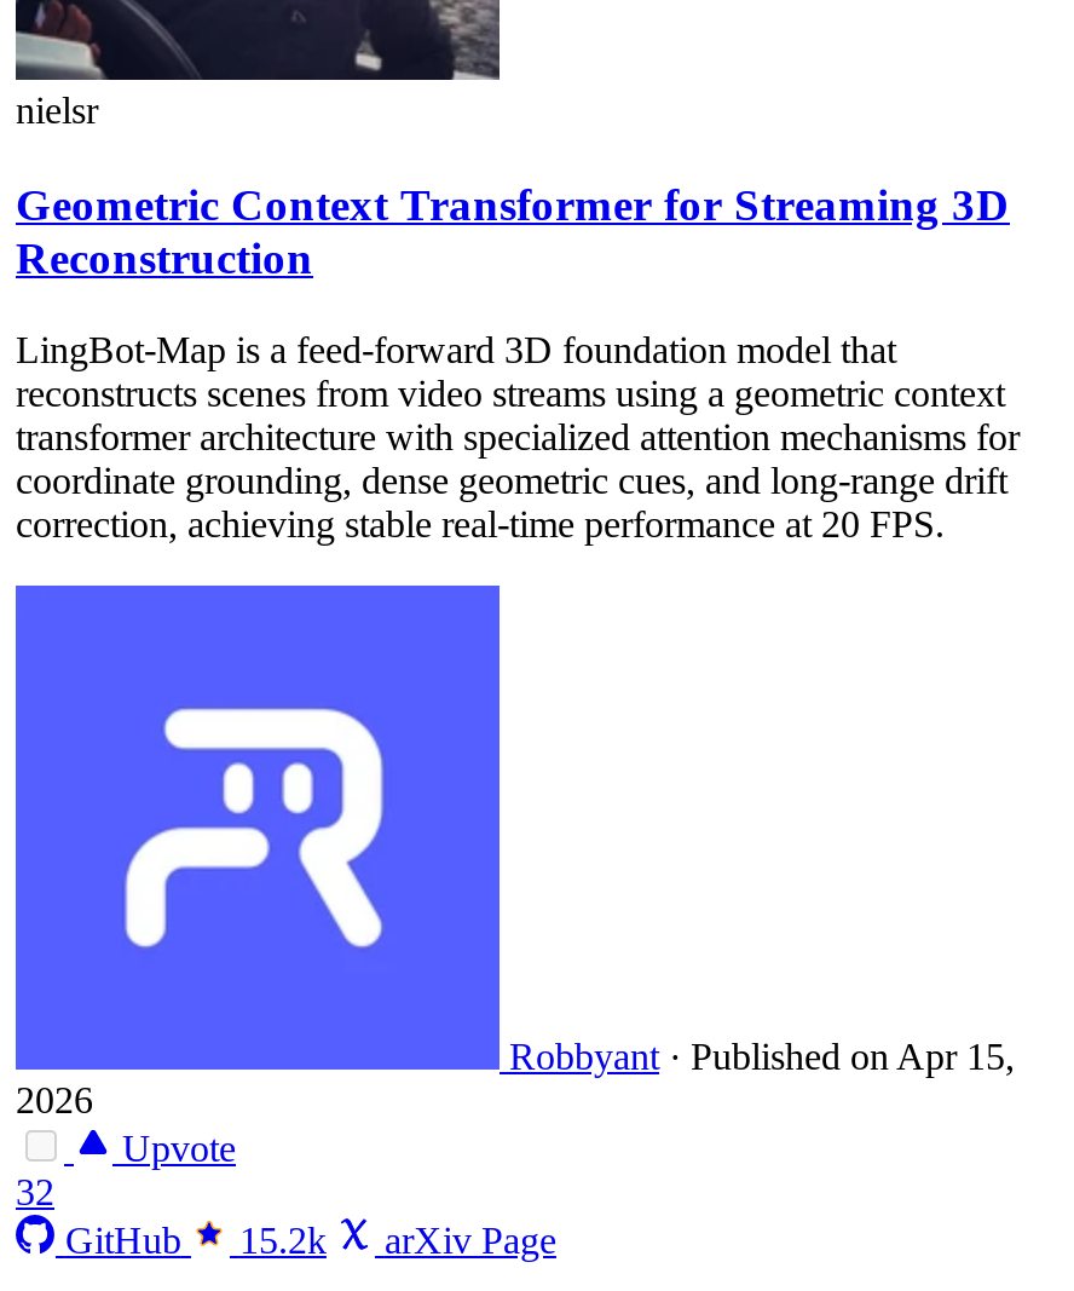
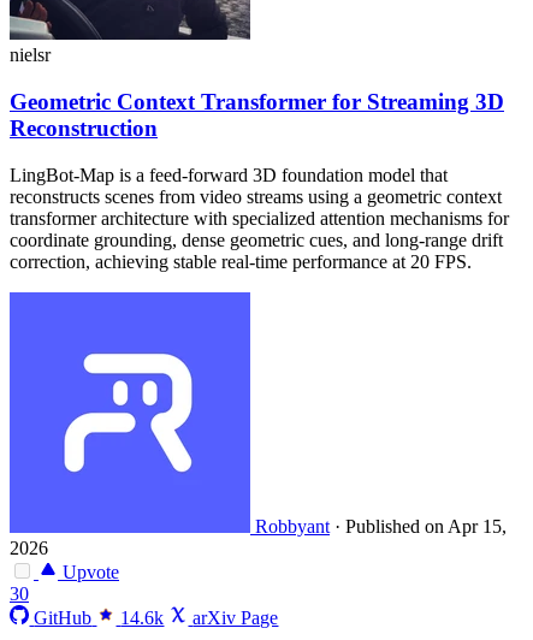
[16,1172,54,1214] 32 -> [10,583,29,603] 30
[65,1221,556,1262] GitHub 15.2k arXiv Page -> [34,607,279,627] GitHub 14.6k arXiv Page

